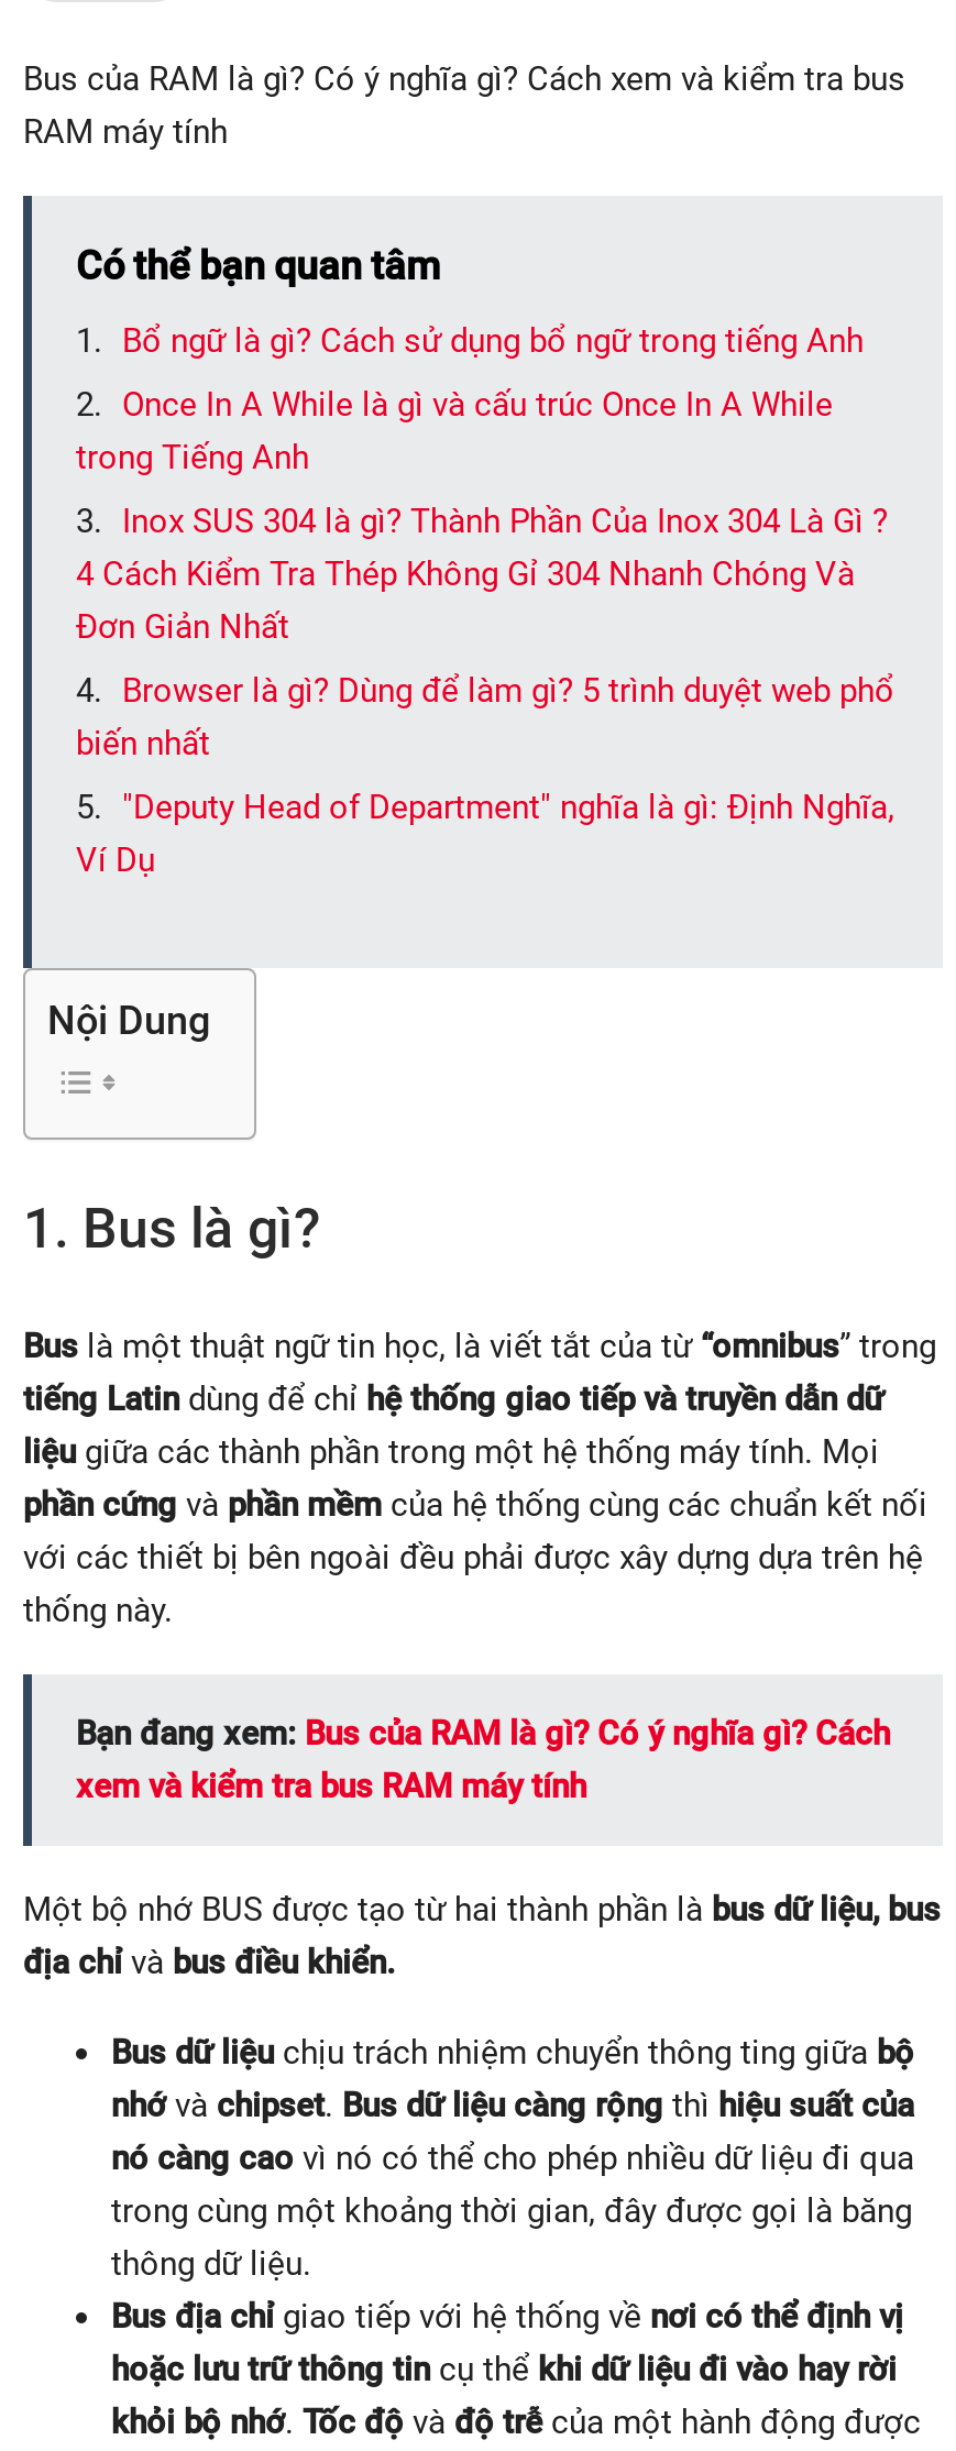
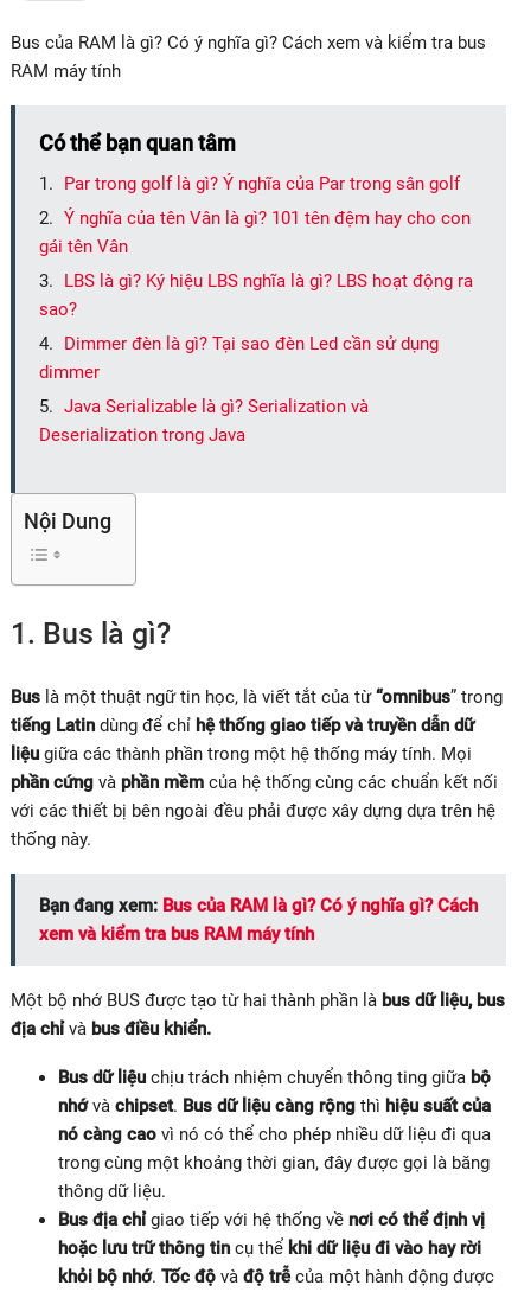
[122,321,864,360] Bổ ngữ là gì? Cách sử dụng bổ ngữ trong tiếng Anh -> [64,173,460,194] Par trong golf là gì? Ý nghĩa của Par trong sân golf
[76,385,833,477] Once In A While là gì và cấu trúc Once In A While | trong Tiếng Anh -> [39,207,471,257] Ý nghĩa của tên Vân là gì? 101 tên đệm hay cho con | gái tên Vân
[76,501,888,646] Inox SUS 304 là gì? Thành Phần Của Inox 304 Là Gì ? | 4 Cách Kiểm Tra Thép Không Gỉ 304 Nhanh Chóng Và | Đơn Giản Nhất -> [39,270,473,320] LBS là gì? Ký hiệu LBS nghĩa là gì? LBS hoạt động ra | sao?
[76,671,894,763] Browser là gì? Dùng để làm gì? 5 trình duyệt web phổ | biến nhất -> [39,333,439,383] Dimmer đèn là gì? Tại sao đèn Led cần sử dụng | dimmer
[76,787,894,880] "Deputy Head of Department" nghĩa là gì: Định Nghĩa, | Ví Dụ -> [39,396,369,445] Java Serializable là gì? Serialization và | Deserialization trong Java

